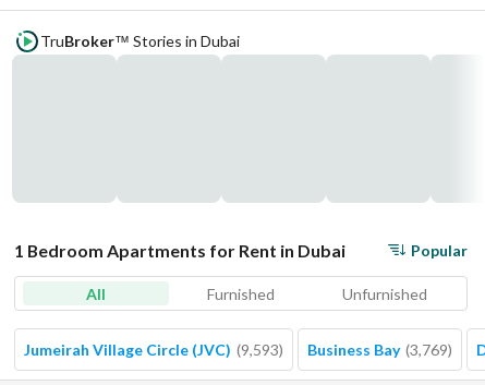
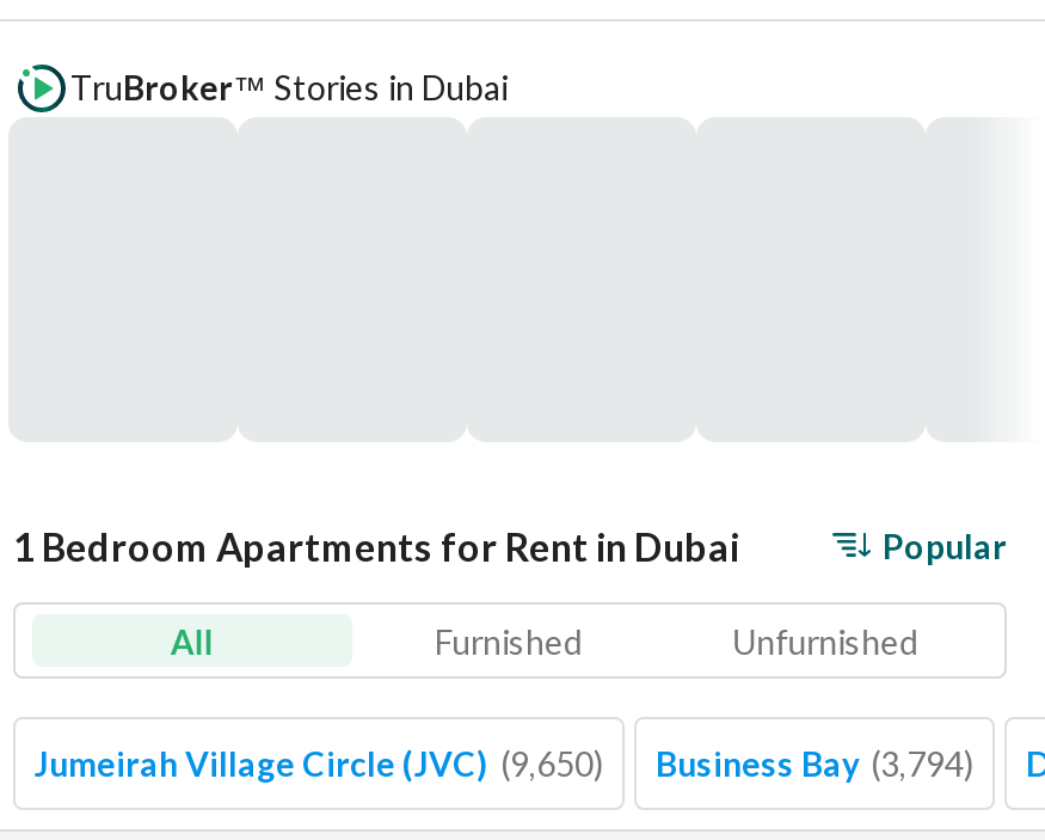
[24,340,283,359] Jumeirah Village Circle (JVC) (9,593) -> [35,743,603,784] Jumeirah Village Circle (JVC) (9,650)
[307,340,452,359] Business Bay (3,769) -> [656,743,973,784] Business Bay (3,794)

